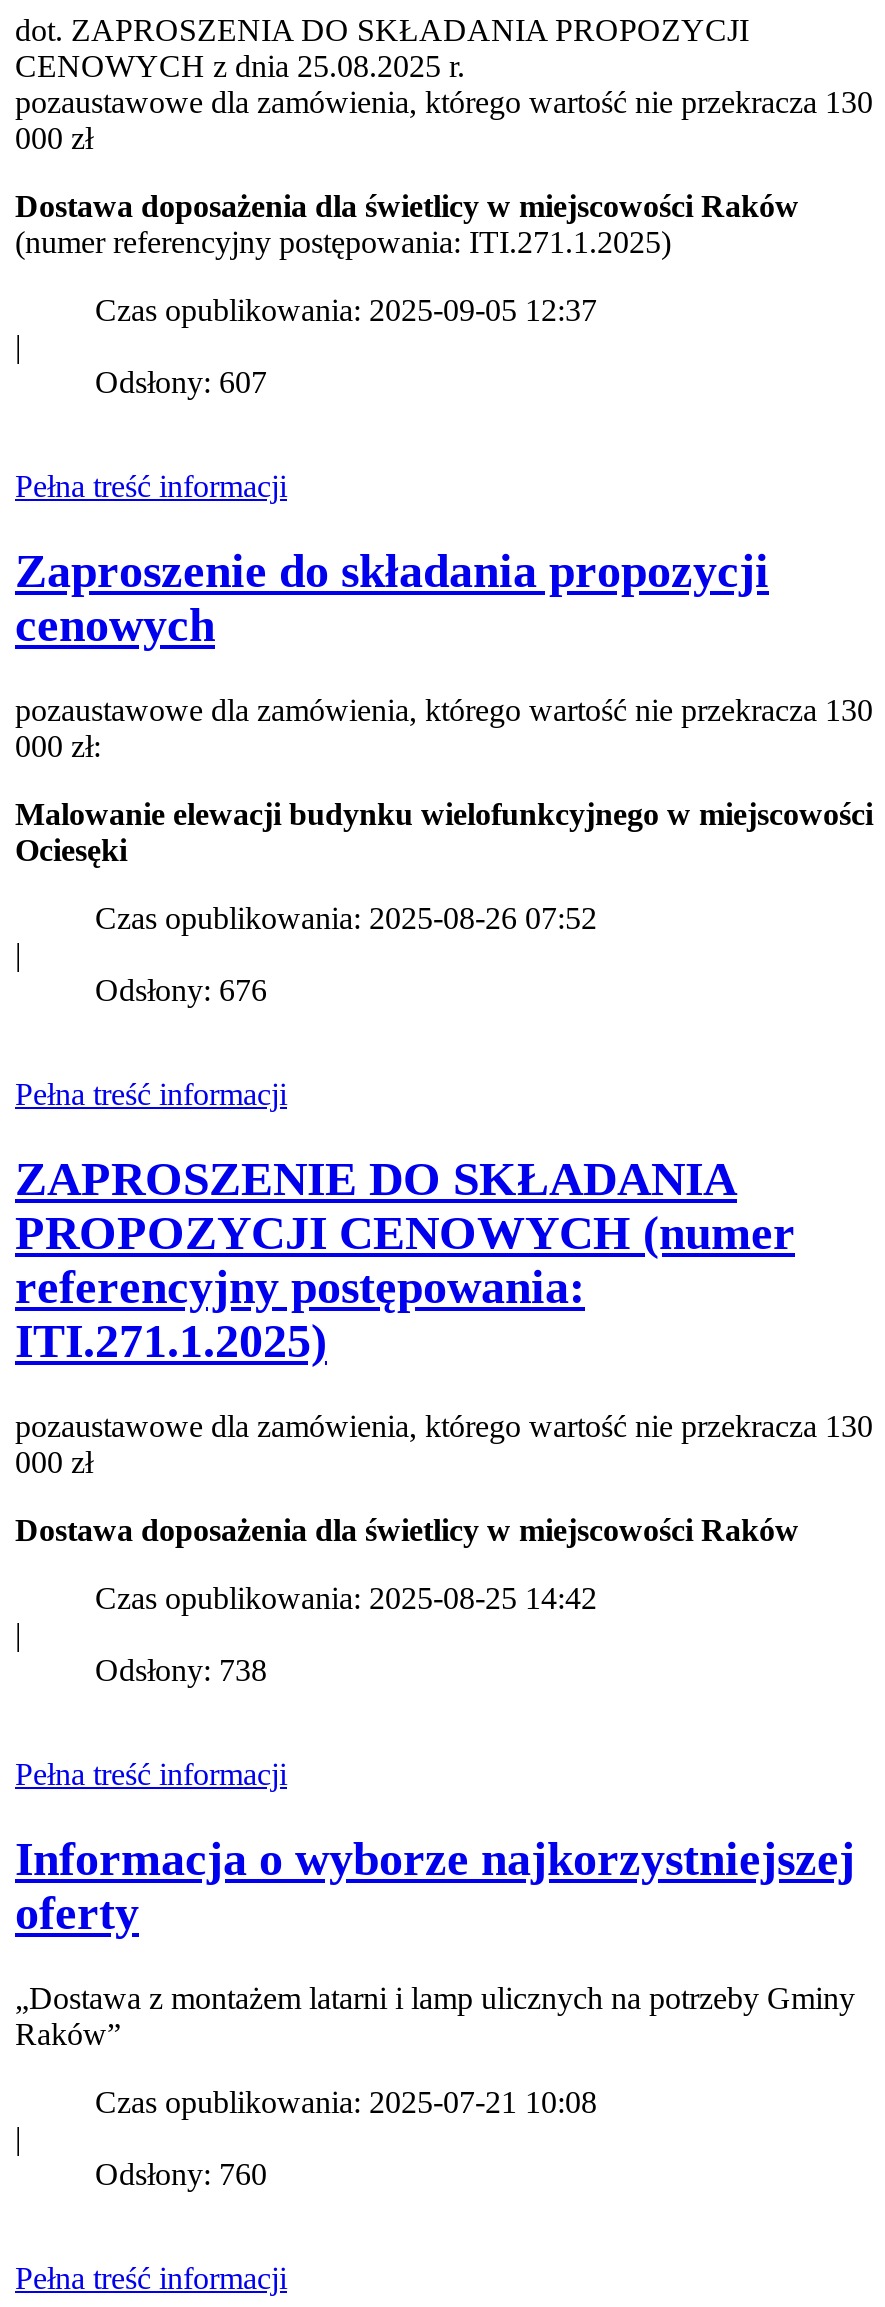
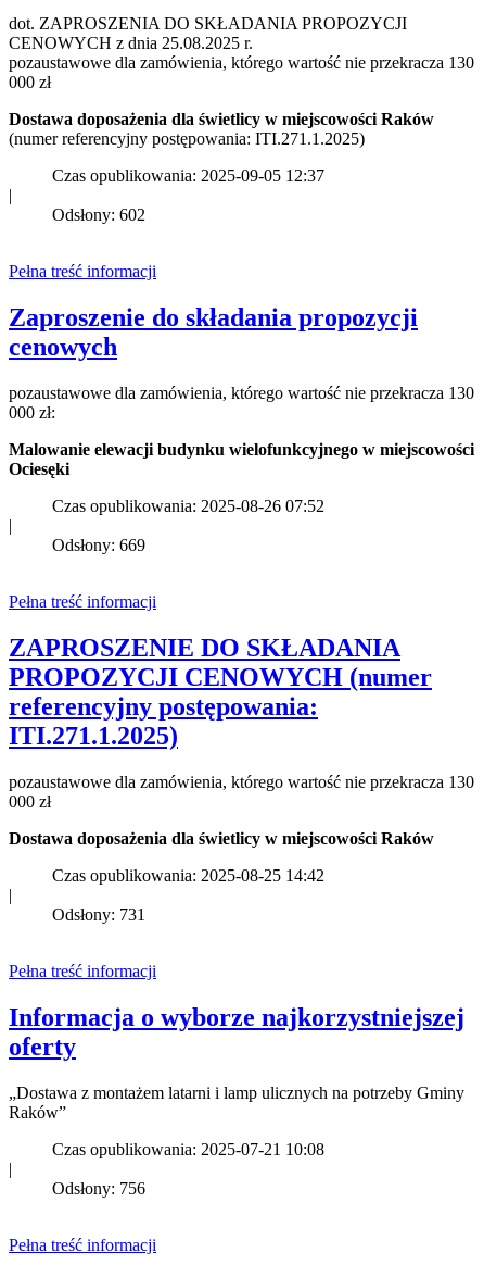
[95,366,267,400] Odsłony: 607 -> [52,206,145,224] Odsłony: 602
[95,973,267,1007] Odsłony: 676 -> [52,536,145,554] Odsłony: 669
[95,1653,267,1687] Odsłony: 738 -> [52,905,145,924] Odsłony: 731
[95,2157,267,2191] Odsłony: 760 -> [52,1179,145,1197] Odsłony: 756

